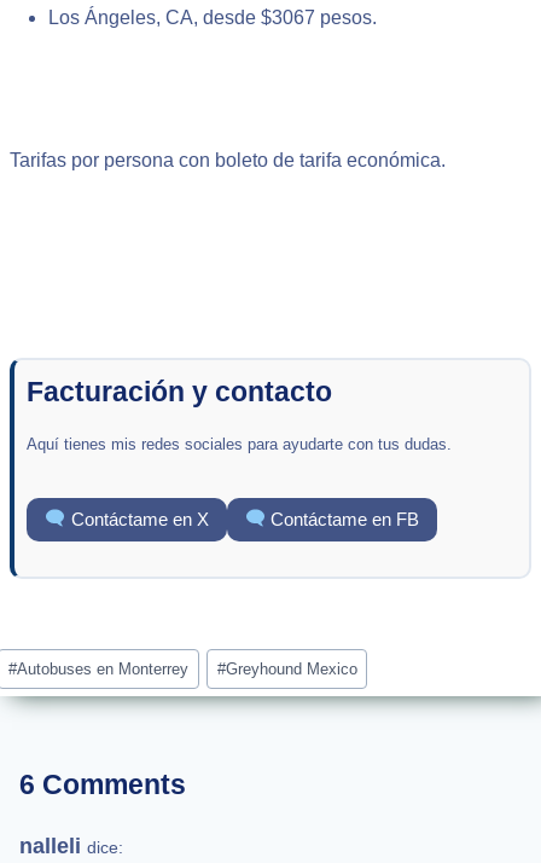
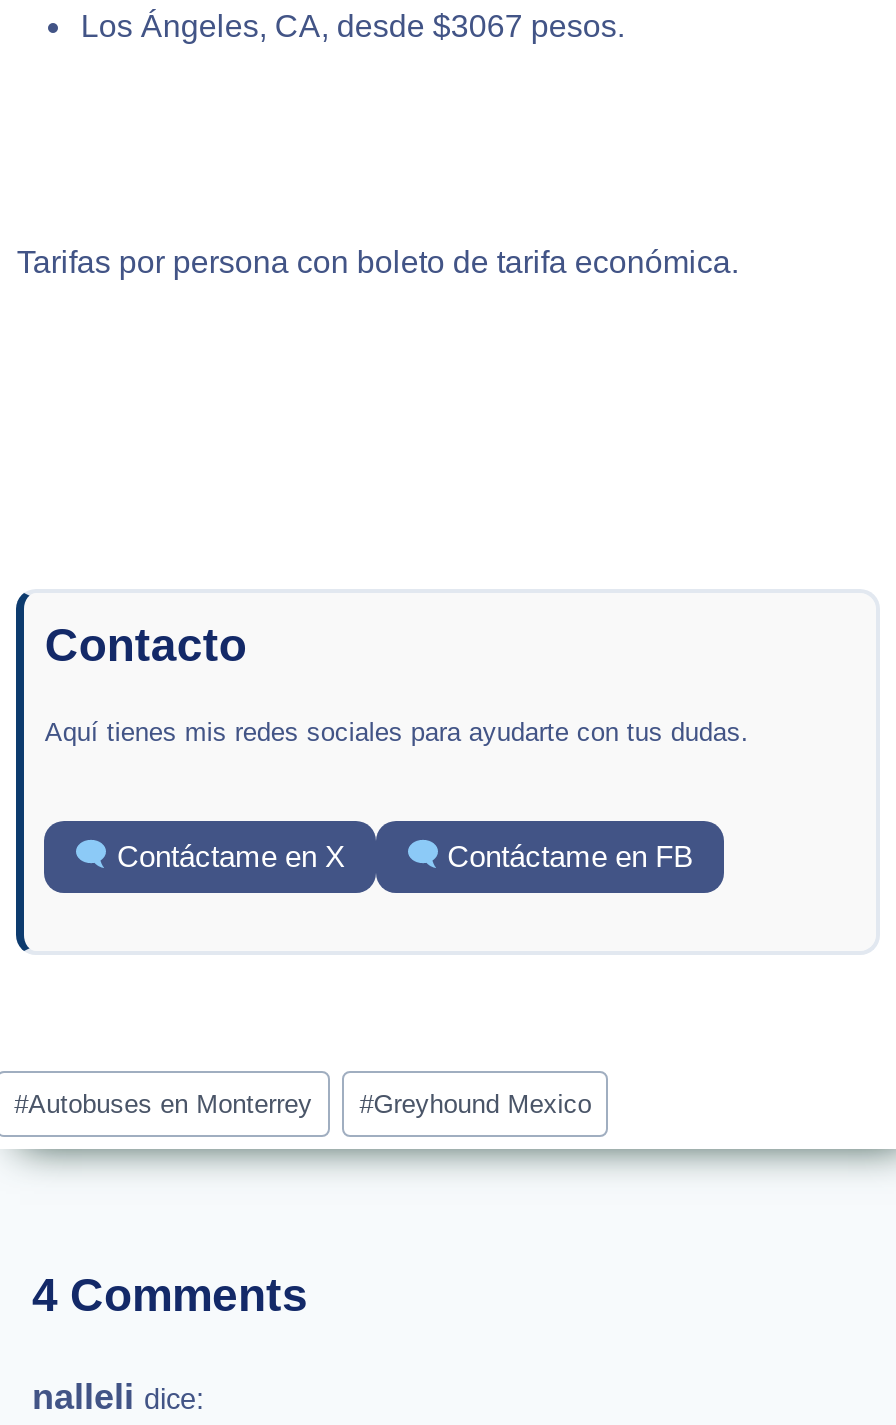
[27,377,333,408] Facturación y contacto -> [45,620,247,672] Contacto
[19,769,186,801] 6 Comments -> [32,1270,308,1322] 4 Comments

